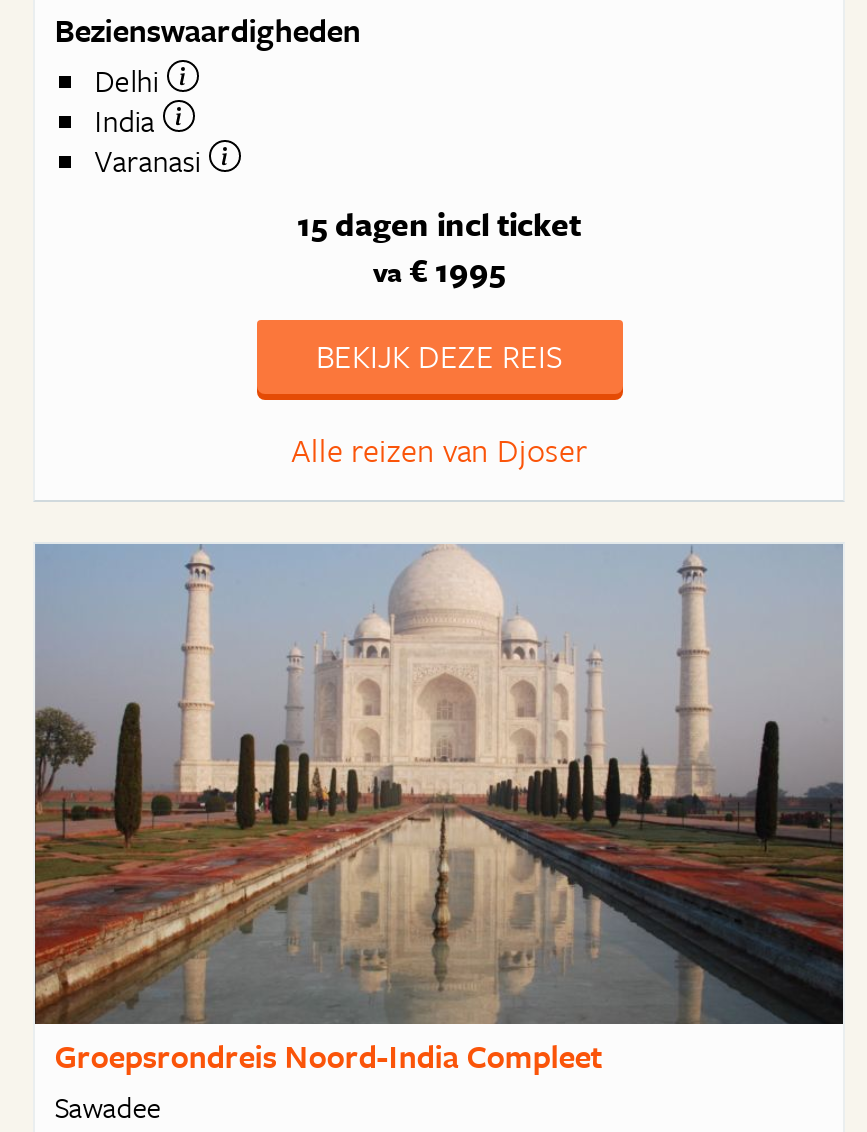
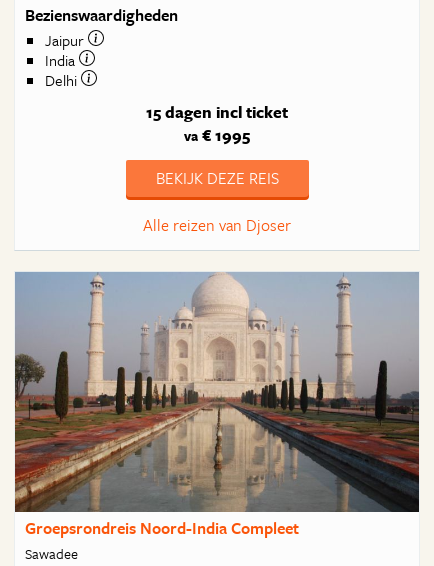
moved [95,59,167,103] -> [45,69,81,91]: Delhi
none -> [45,29,88,51] Jaipur
[95,139,209,183] Varanasi -> none

